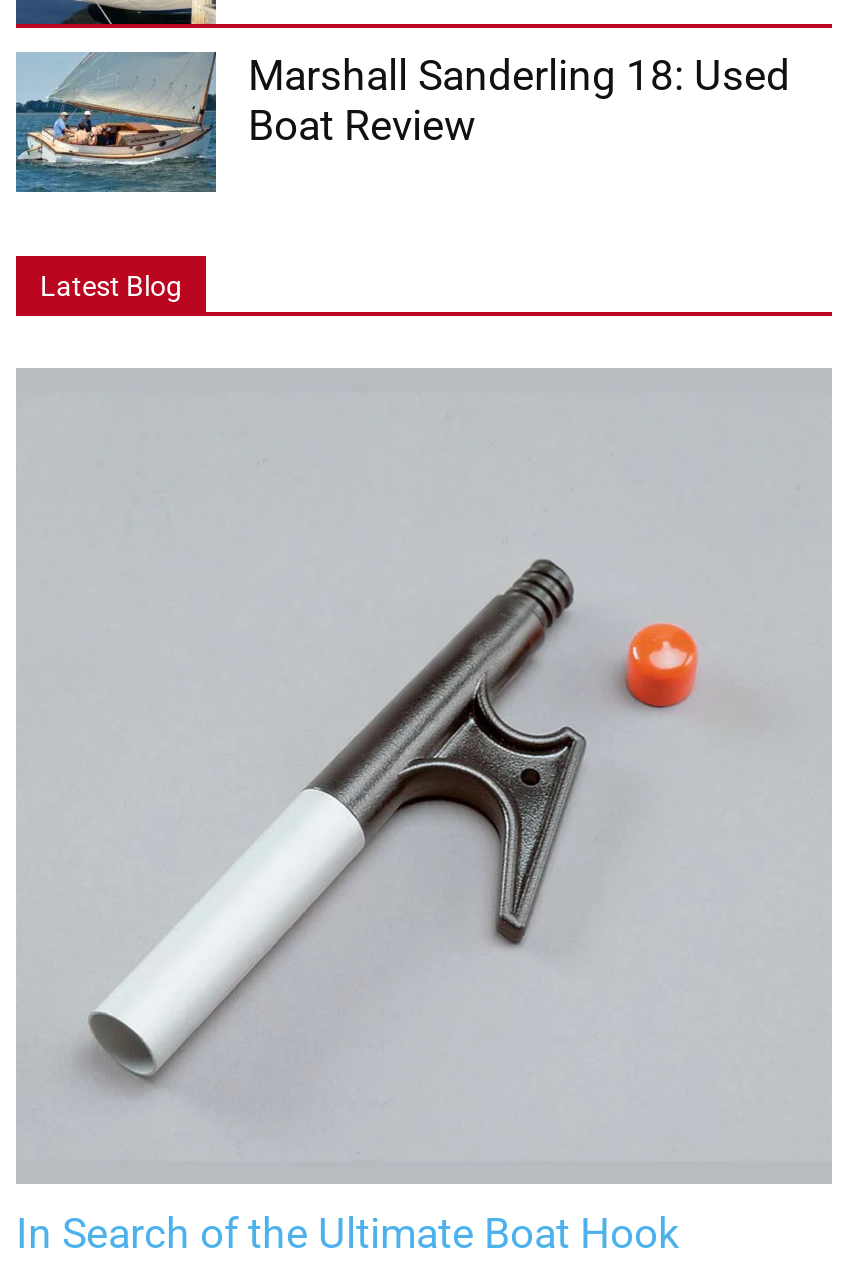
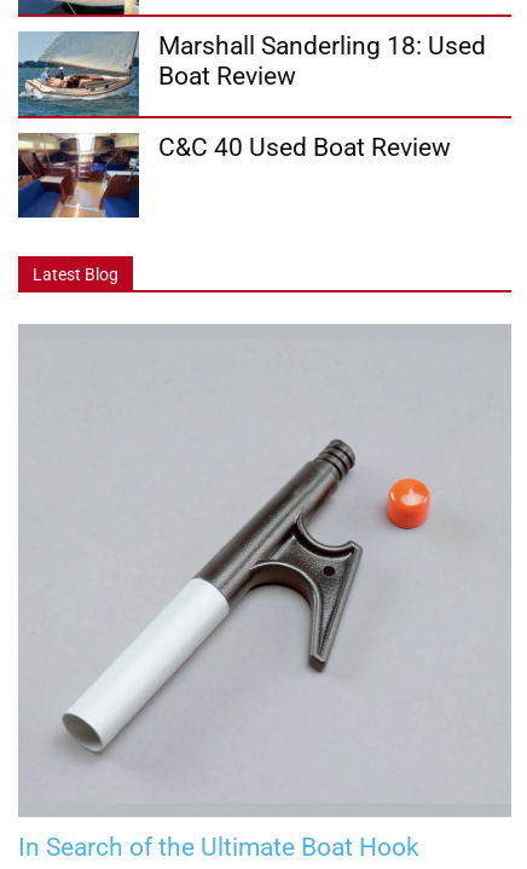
none -> [17,132,451,219] [image] | C&C 40 Used Boat Review

